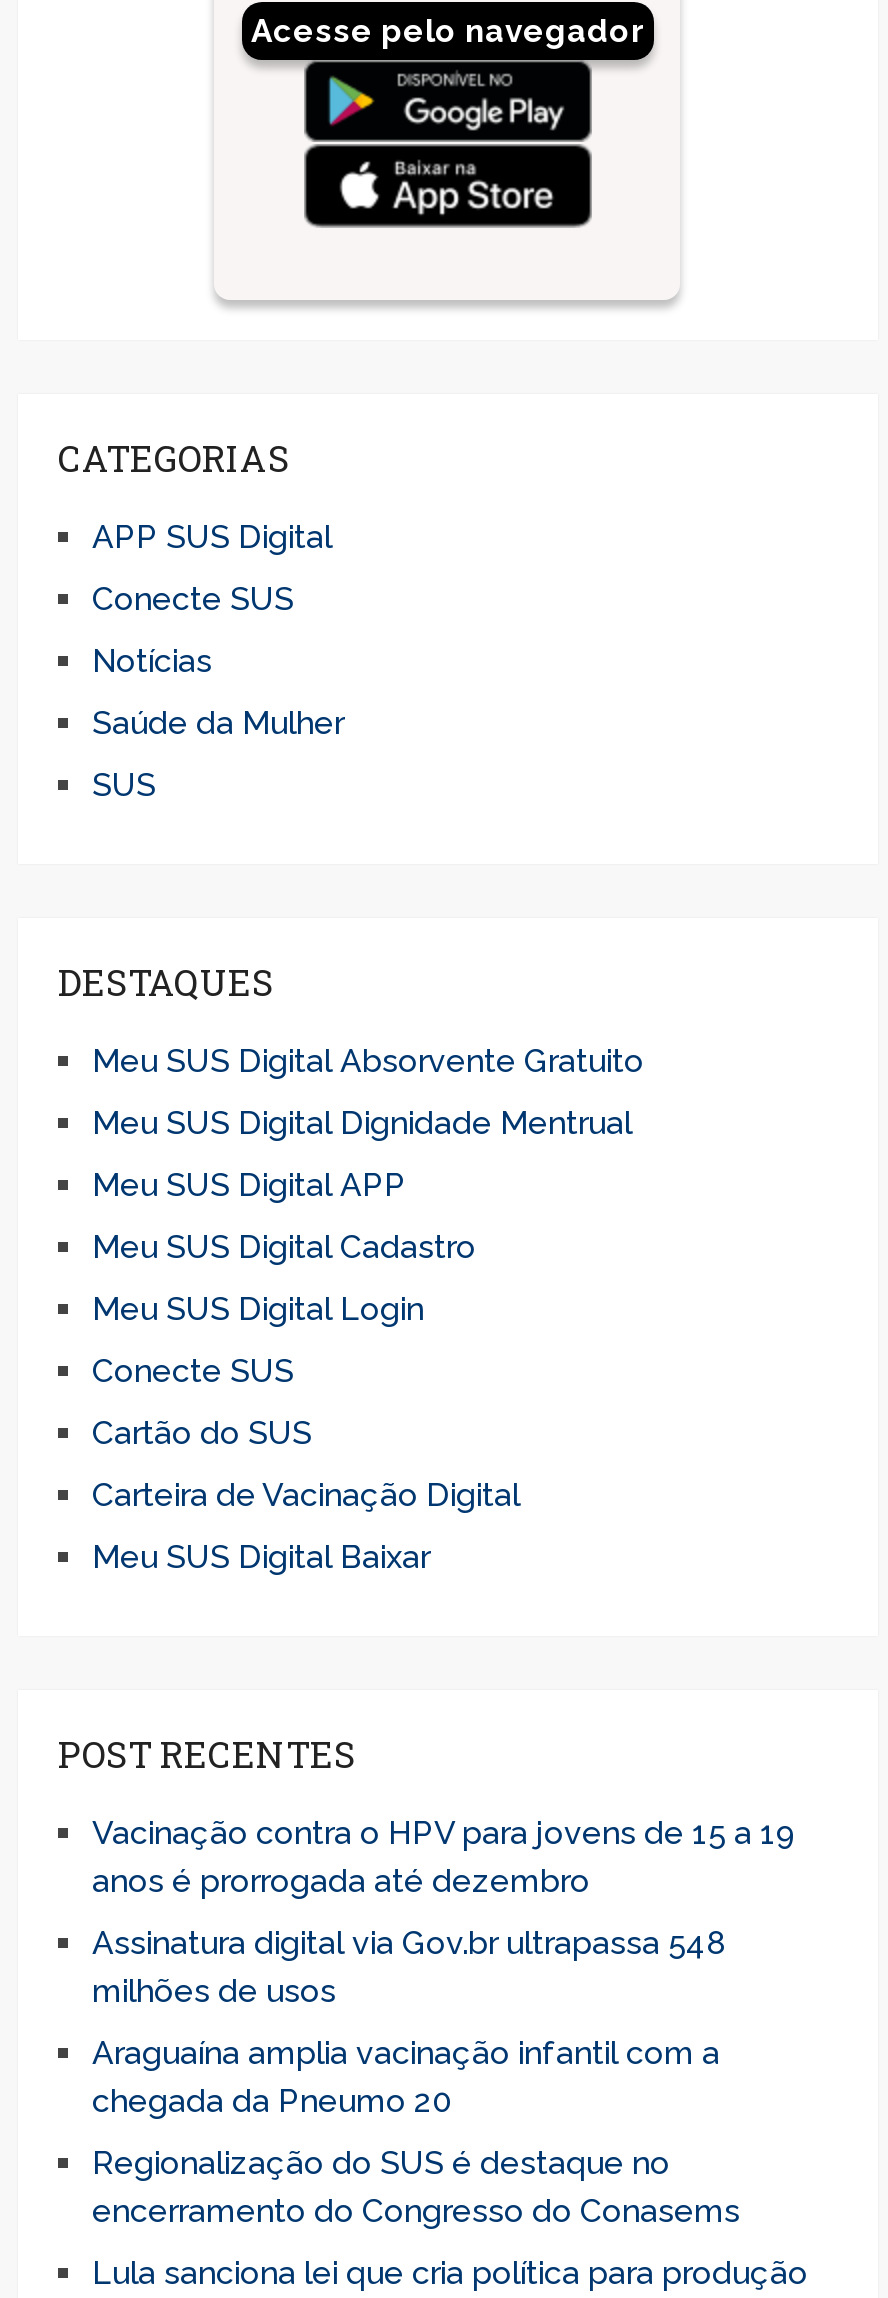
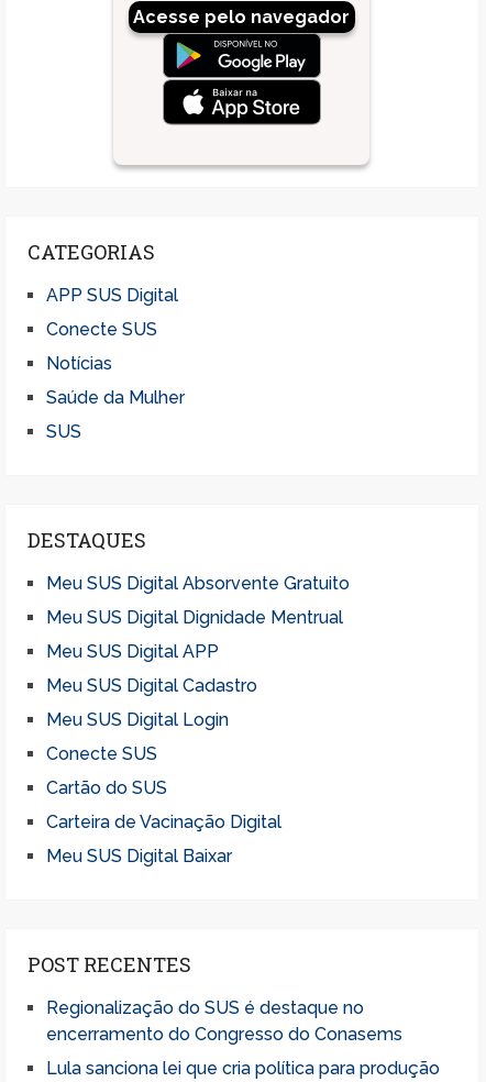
[92,1815,796,2121] Vacinação contra o HPV para jovens de 15 a 19 | anos é prorrogada até dezembro | Assinatura digital via Gov.br ultrapassa 548 | milhões de usos | Araguaína amplia vacinação infantil com a | chegada da Pneumo 20 -> none

